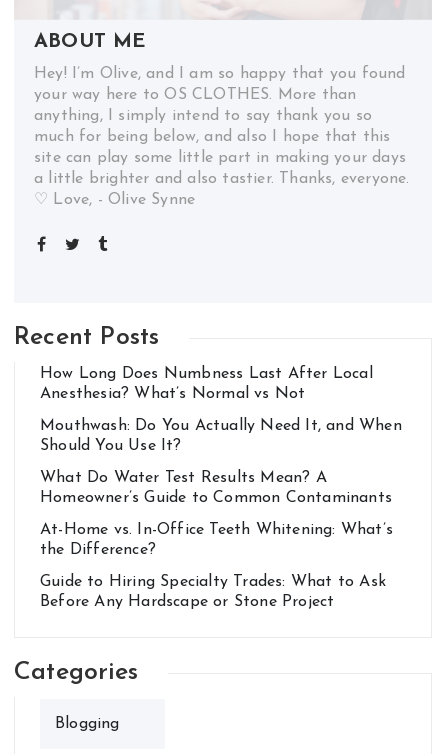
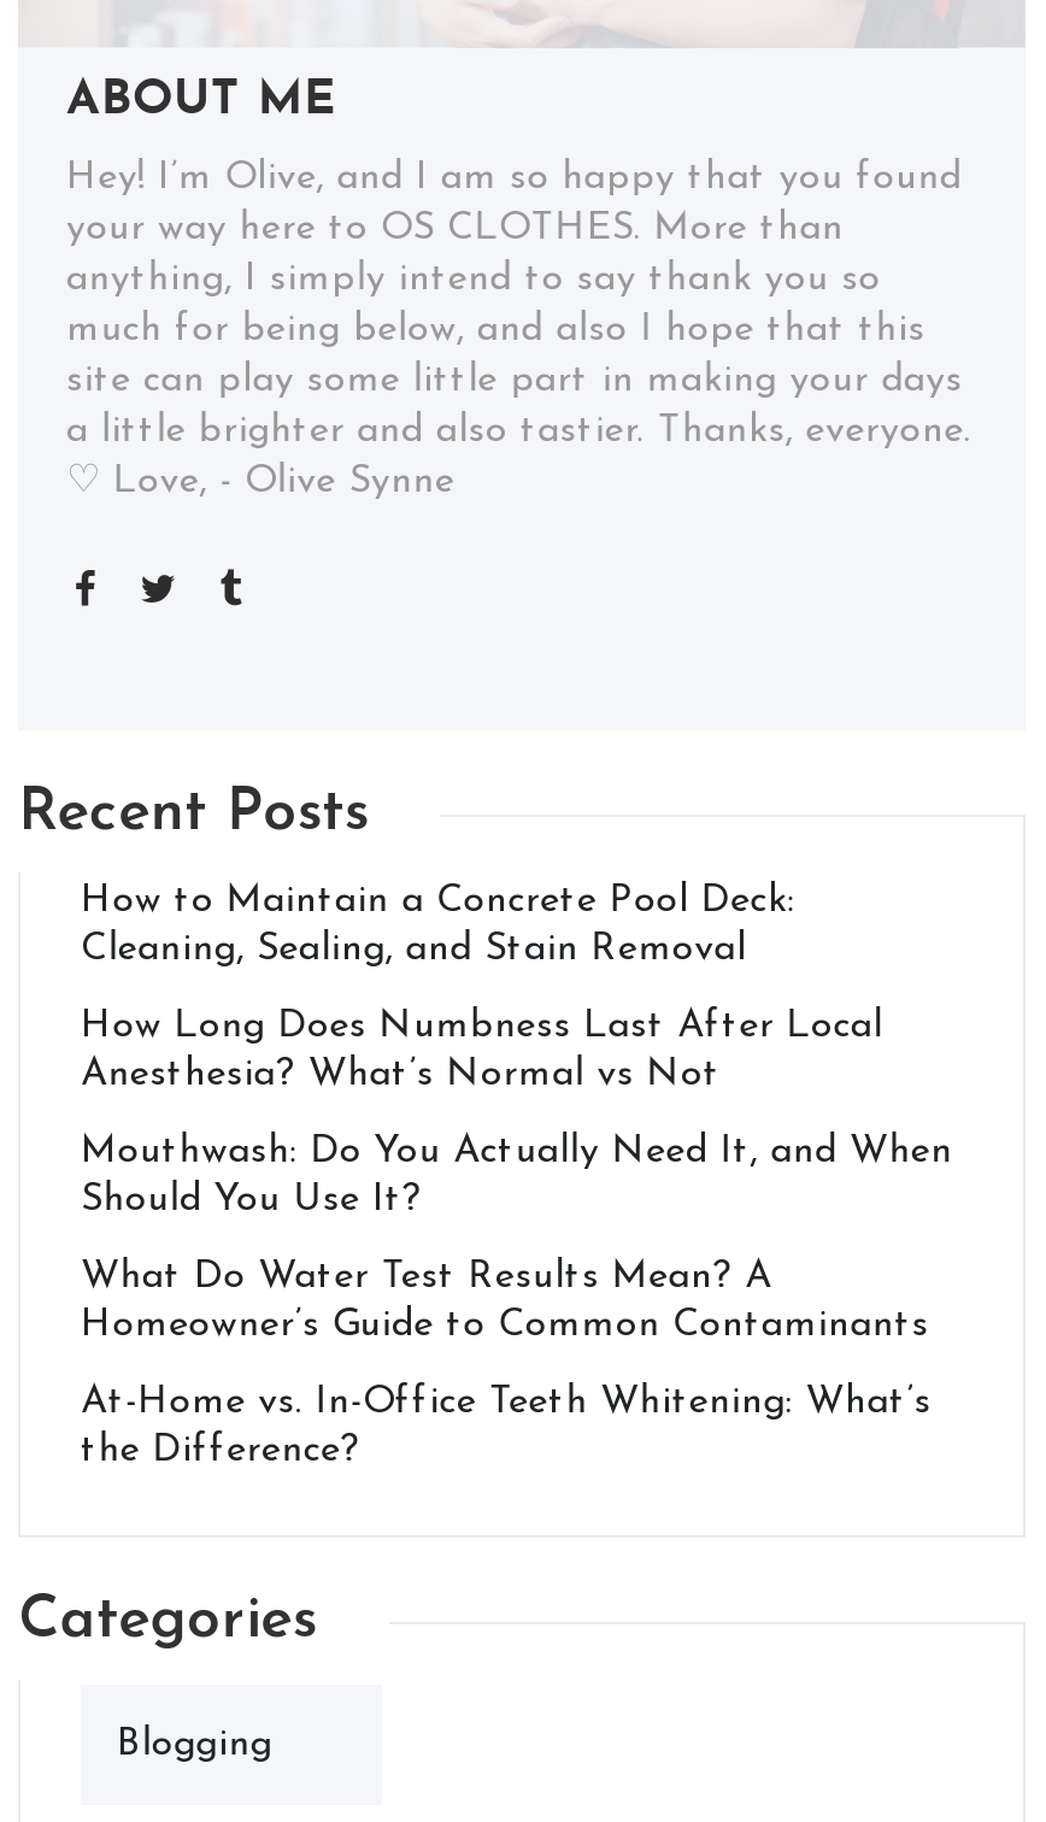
none -> [81,882,795,969] How to Maintain a Concrete Pool Deck: | Cleaning, Sealing, and Stain Removal
moved [40,366,402,558] -> [81,1007,953,1470]: How Long Does Numbness Last After Local | Anesthesia? What’s Normal vs Not | Mouthwash: Do You Actually Need It, and When | Should You Use It? | What Do Water Test Results Mean? A | Homeowner’s Guide to Common Contaminants | At-Home vs. In-Office Teeth Whitening: What’s | the Difference?
[40,574,386,610] Guide to Hiring Specialty Trades: What to Ask | Before Any Hardscape or Stone Project -> none

